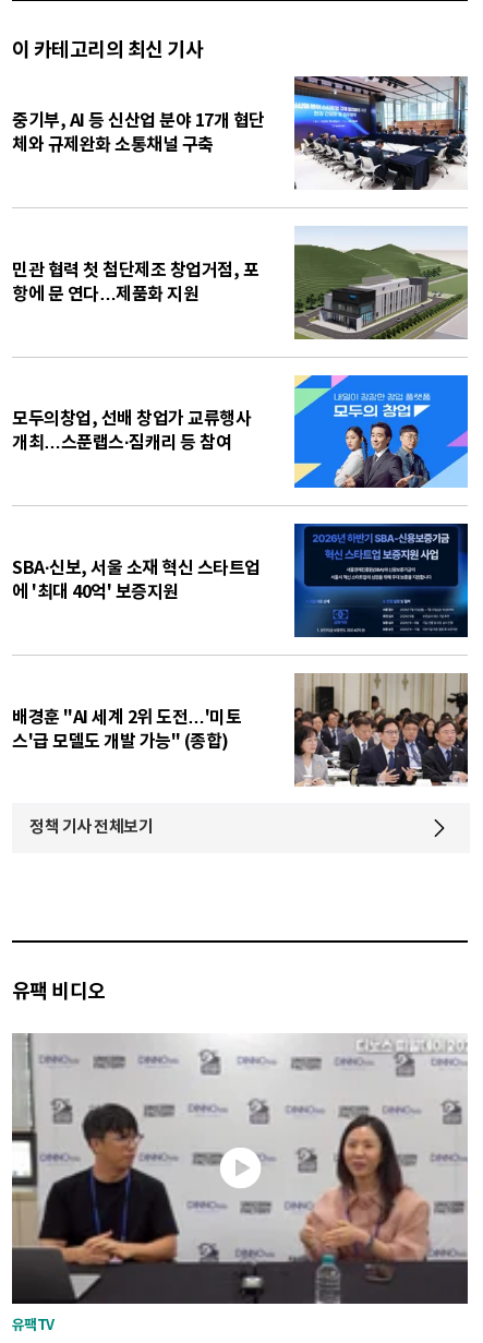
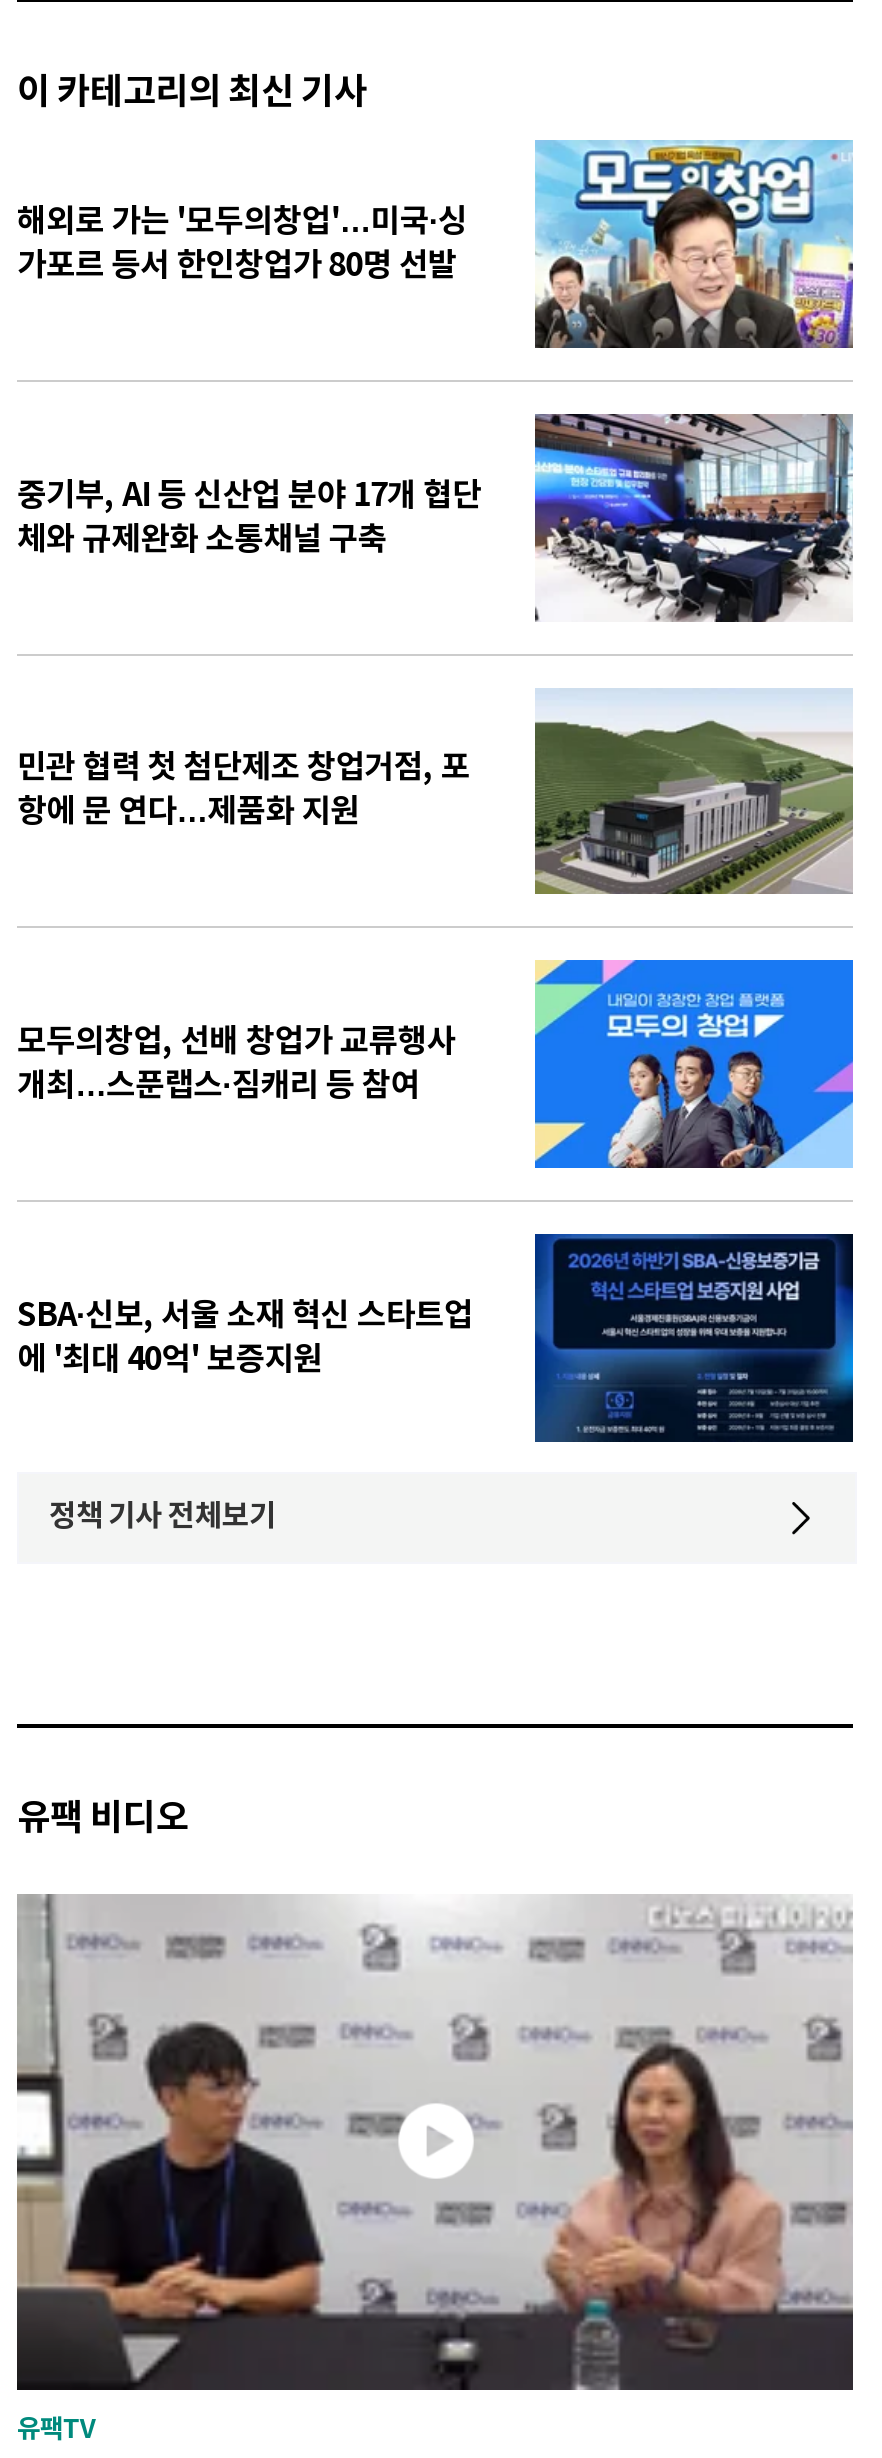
none -> [17,138,853,350] [image] | 해외로 가는 '모두의창업'…미국·싱 | 가포르 등서 한인창업가 80명 선발
moved [12,74,470,604] -> [17,410,857,1380]: [image] | 중기부, AI 등 신산업 분야 17개 협단 | 체와 규제완화 소통채널 구축 | ... | SBA·신보, 서울 소재 혁신 스타트업 | 에 '최대 40억' 보증지원
[293,672,469,788] [image] -> none
[12,707,241,753] 배경훈 "AI 세계 2위 도전…'미토 | 스'급 모델도 개발 가능" (종합) -> none

